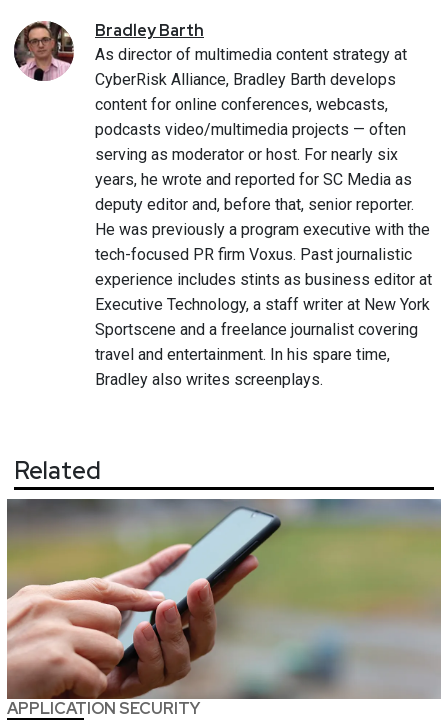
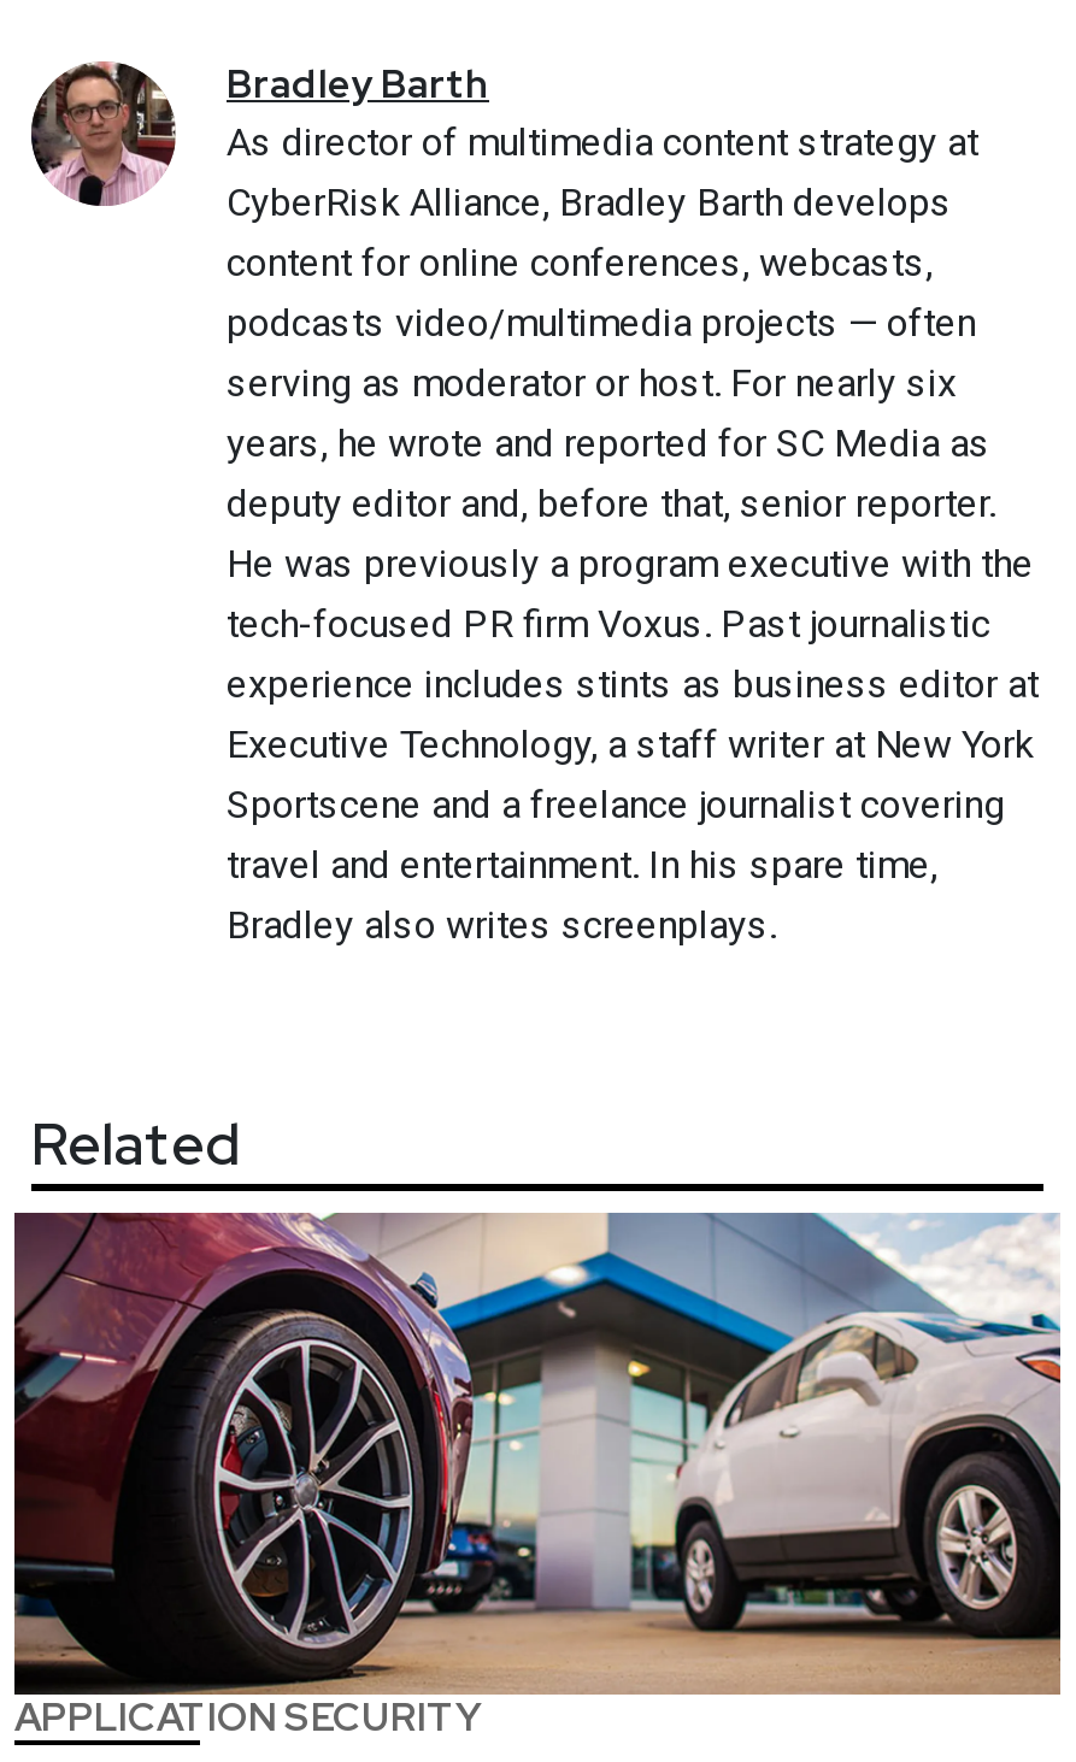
[6,498,442,700] [image] -> [12,1210,1063,1695] [image]

